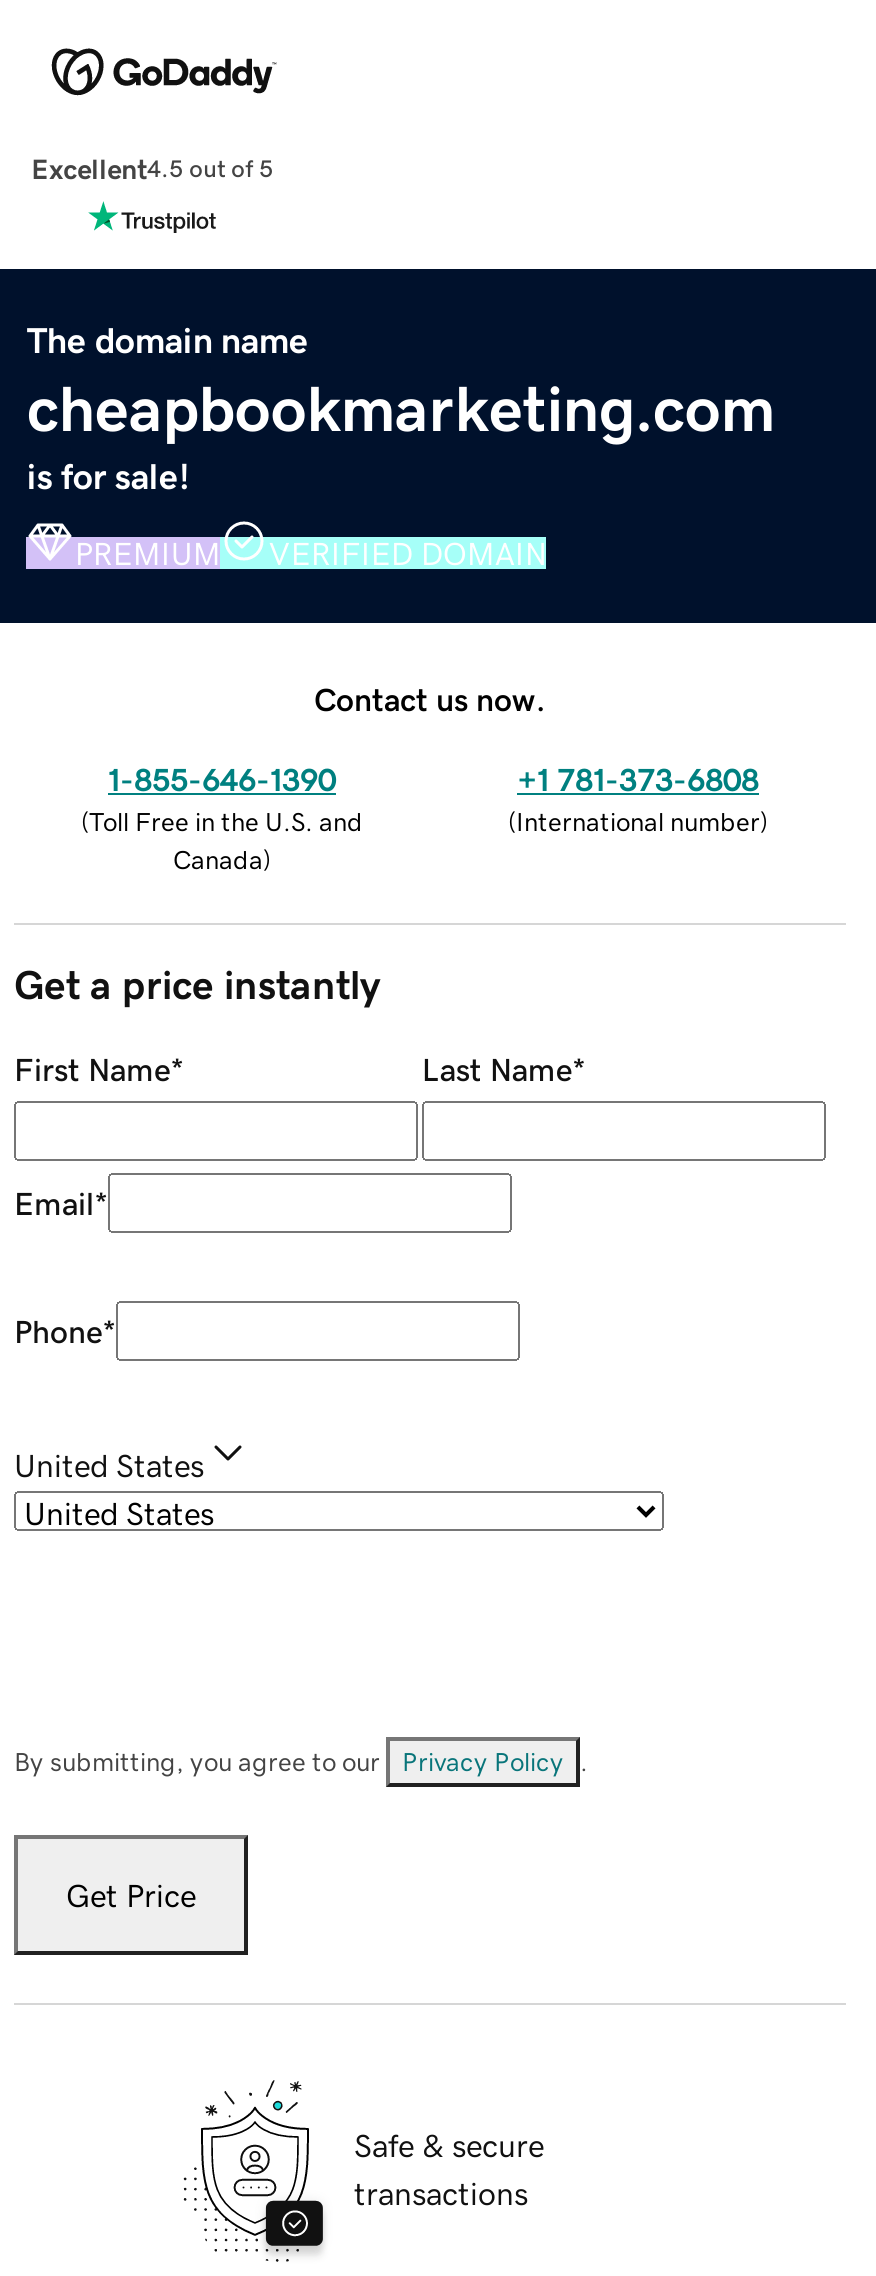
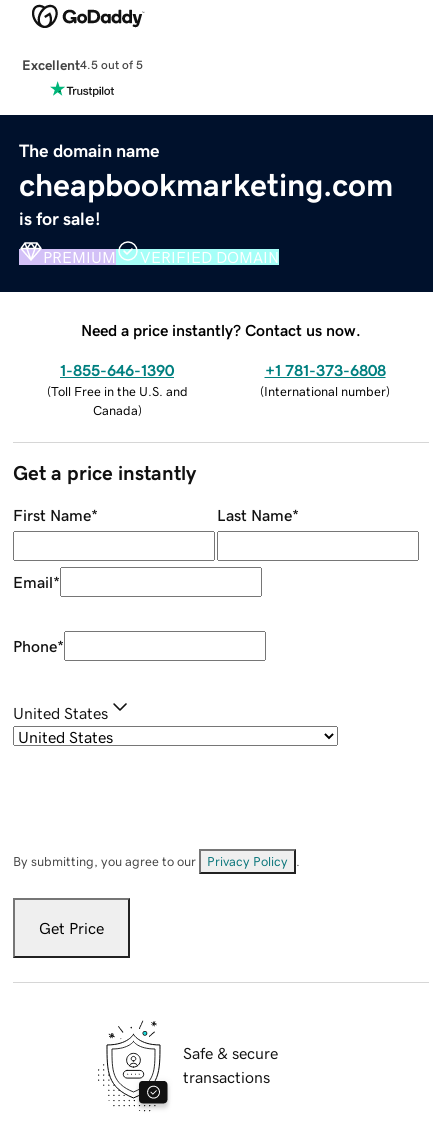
[314,682,546,714] Contact us now. -> [81,322,361,338] Need a price instantly? Contact us now.

